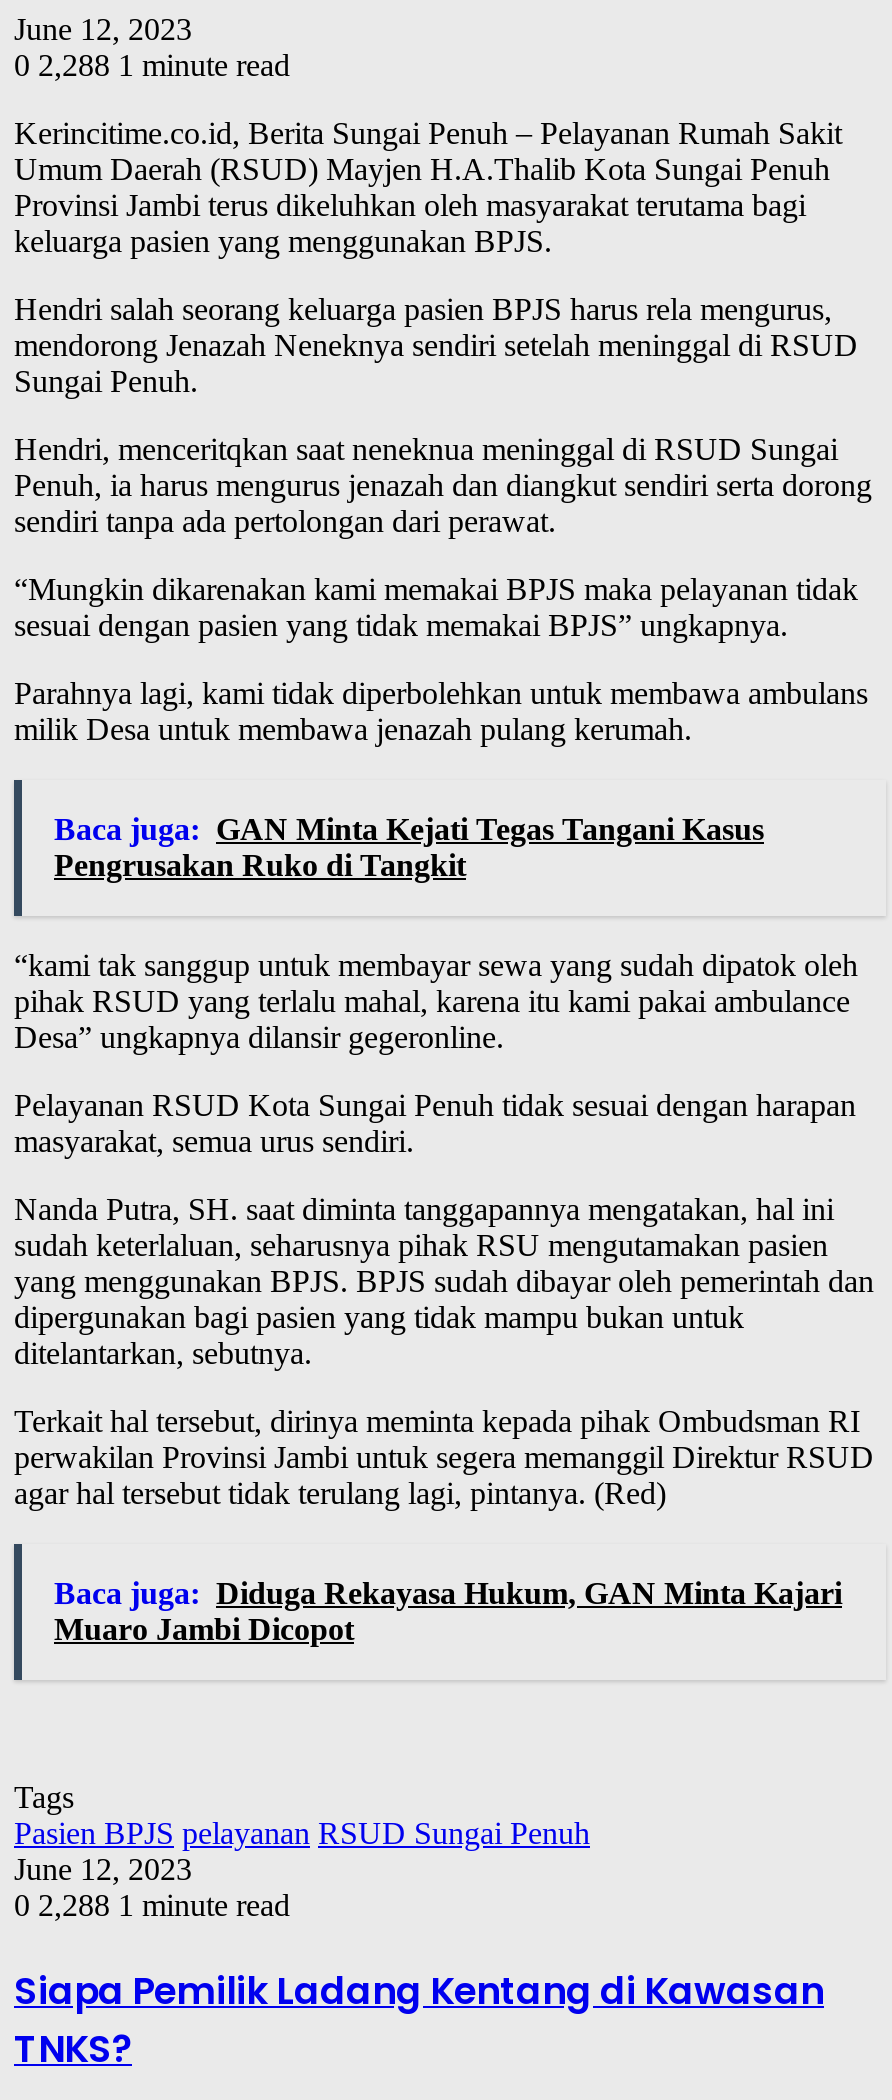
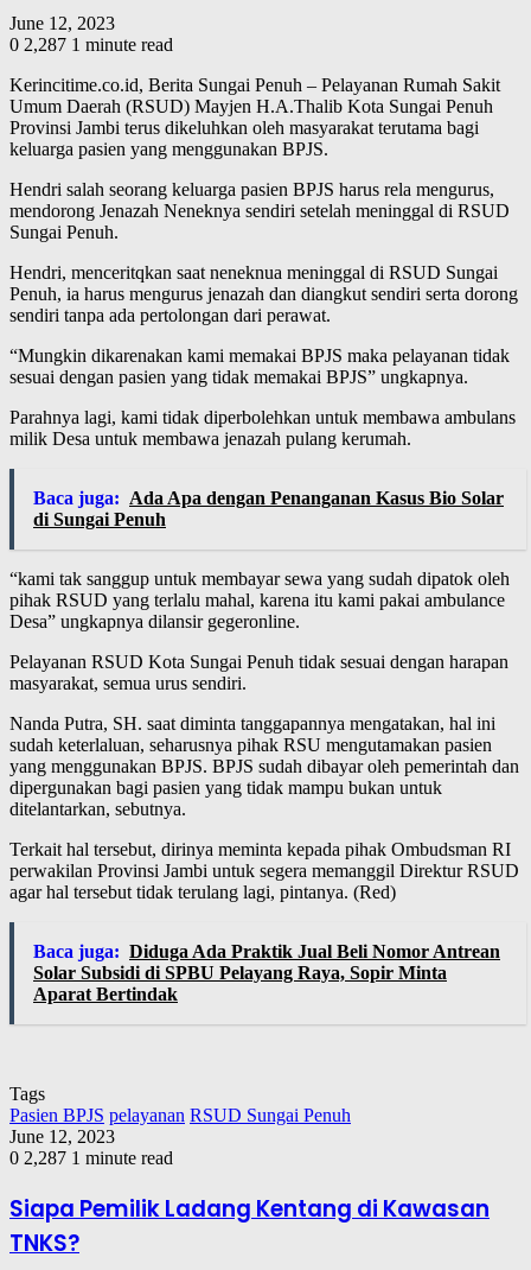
[14,48,290,82] 0 2,288 1 minute read -> [9,35,173,55] 0 2,287 1 minute read
[54,812,764,882] Baca juga: GAN Minta Kejati Tegas Tangani Kasus | Pengrusakan Ruko di Tangkit -> [33,488,504,529] Baca juga: Ada Apa dengan Penanganan Kasus Bio Solar | di Sungai Penuh
[54,1576,842,1646] Baca juga: Diduga Rekayasa Hukum, GAN Minta Kajari | Muaro Jambi Dicopot -> [33,941,500,1004] Baca juga: Diduga Ada Praktik Jual Beli Nomor Antrean | Solar Subsidi di SPBU Pelayang Raya, Sopir Minta | Aparat Bertindak
[14,1888,290,1922] 0 2,288 1 minute read -> [9,1148,173,1168] 0 2,287 1 minute read

